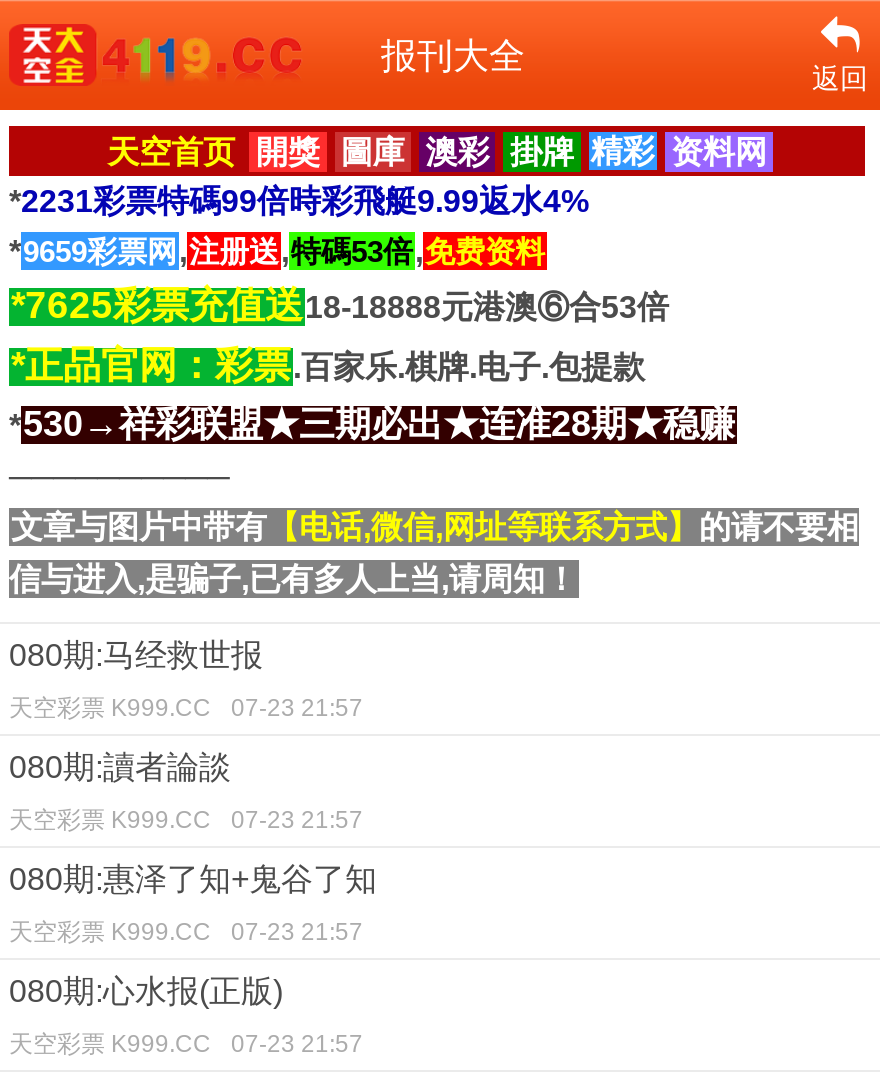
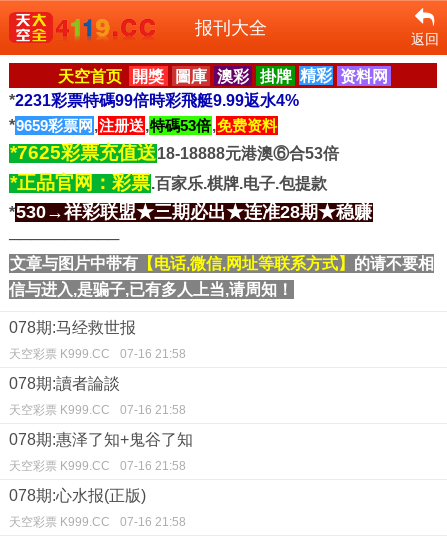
[9,638,263,672] 080期:马经救世报 -> [9,319,136,336] 078期:马经救世报
[9,694,363,722] 天空彩票 K999.CC 07-23 21:57 -> [9,347,186,361] 天空彩票 K999.CC 07-16 21:58
[9,750,231,784] 080期:讀者論談 -> [9,375,120,392] 078期:讀者論談
[9,806,363,834] 天空彩票 K999.CC 07-23 21:57 -> [9,403,186,417] 天空彩票 K999.CC 07-16 21:58
[9,862,377,896] 080期:惠泽了知+鬼谷了知 -> [9,431,193,448] 078期:惠泽了知+鬼谷了知
[9,918,363,946] 天空彩票 K999.CC 07-23 21:57 -> [9,459,186,473] 天空彩票 K999.CC 07-16 21:58
[9,974,283,1008] 080期:心水报(正版) -> [9,487,146,504] 078期:心水报(正版)
[9,1030,363,1058] 天空彩票 K999.CC 07-23 21:57 -> [9,515,186,529] 天空彩票 K999.CC 07-16 21:58

